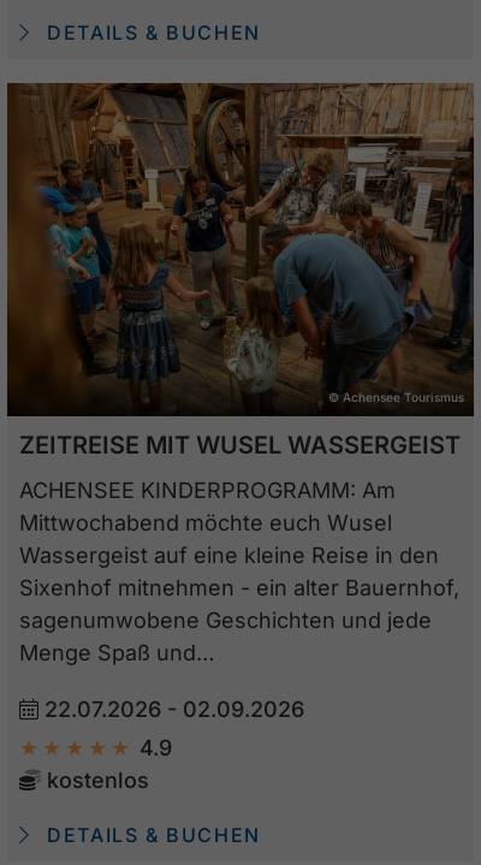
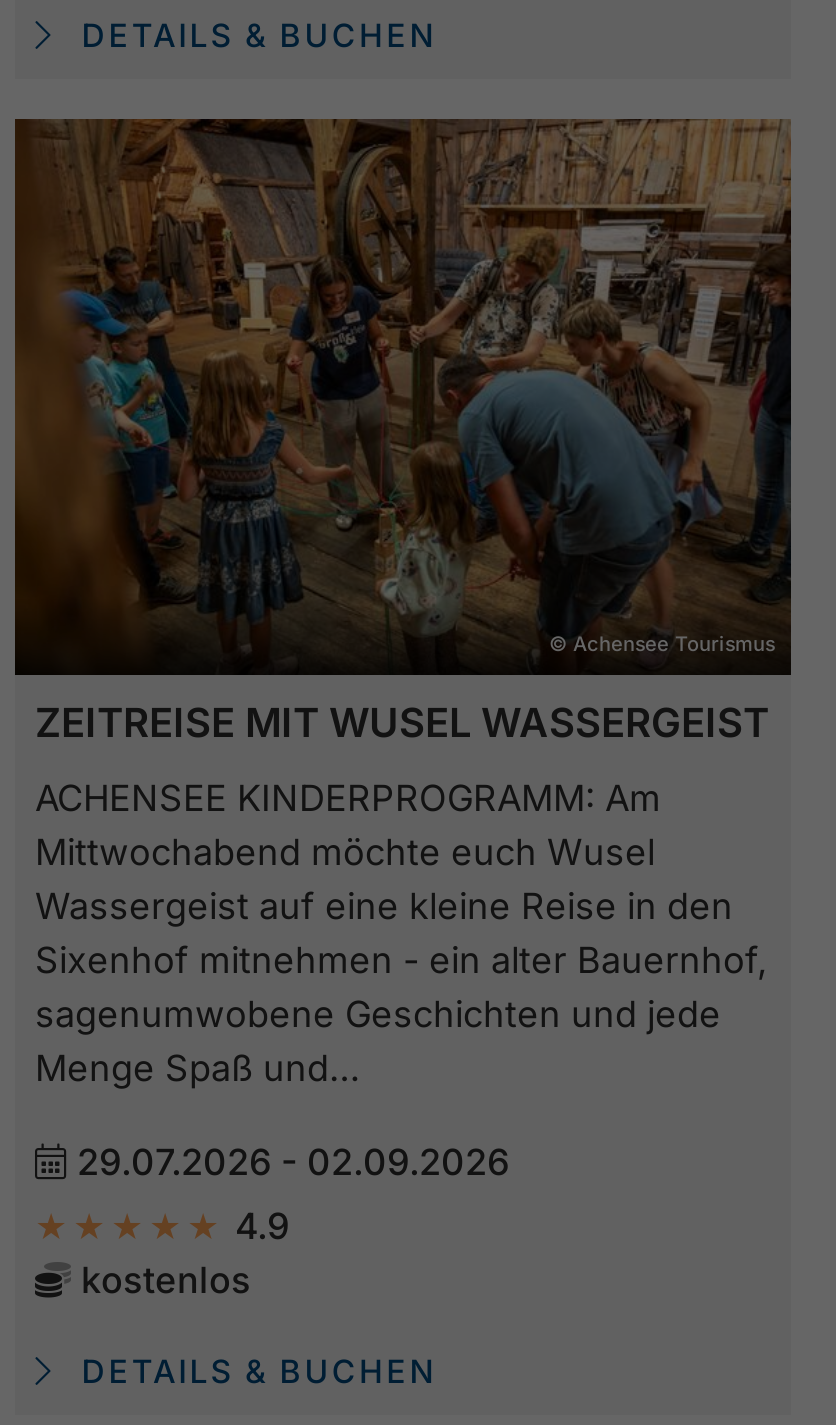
[38,697,304,722] 22.07.2026 - 02.09.2026 -> [67,1140,509,1182] 29.07.2026 - 02.09.2026

